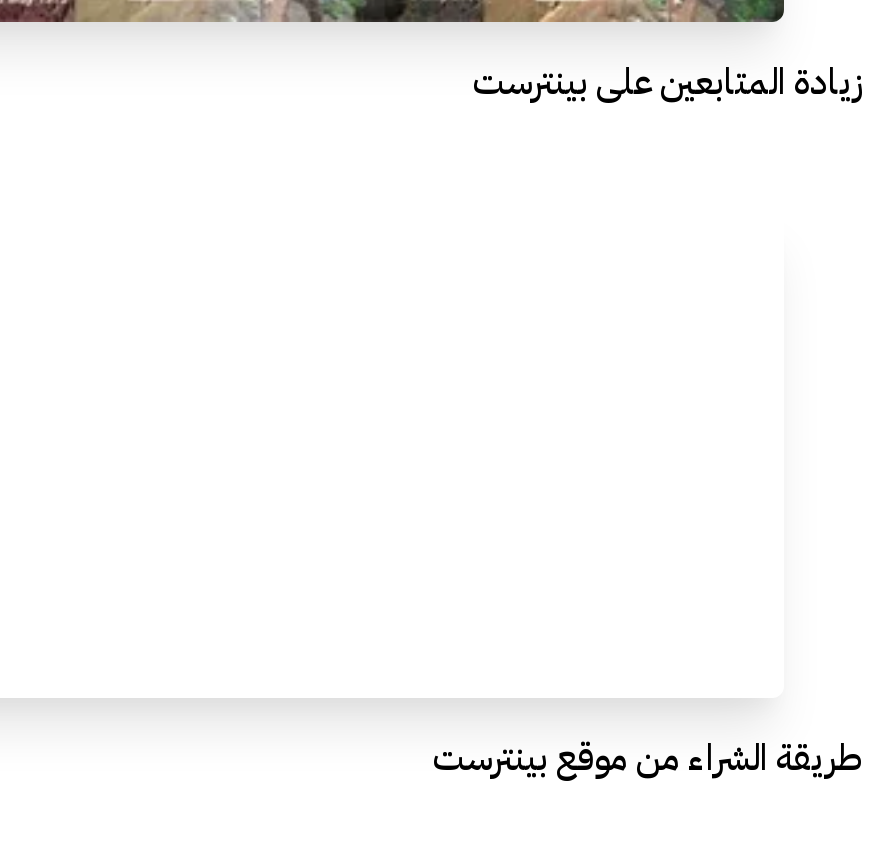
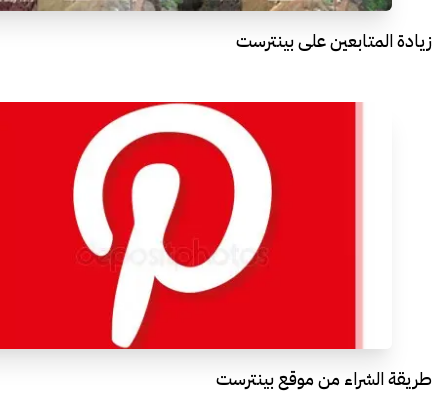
none -> [3,101,363,350] [image]

